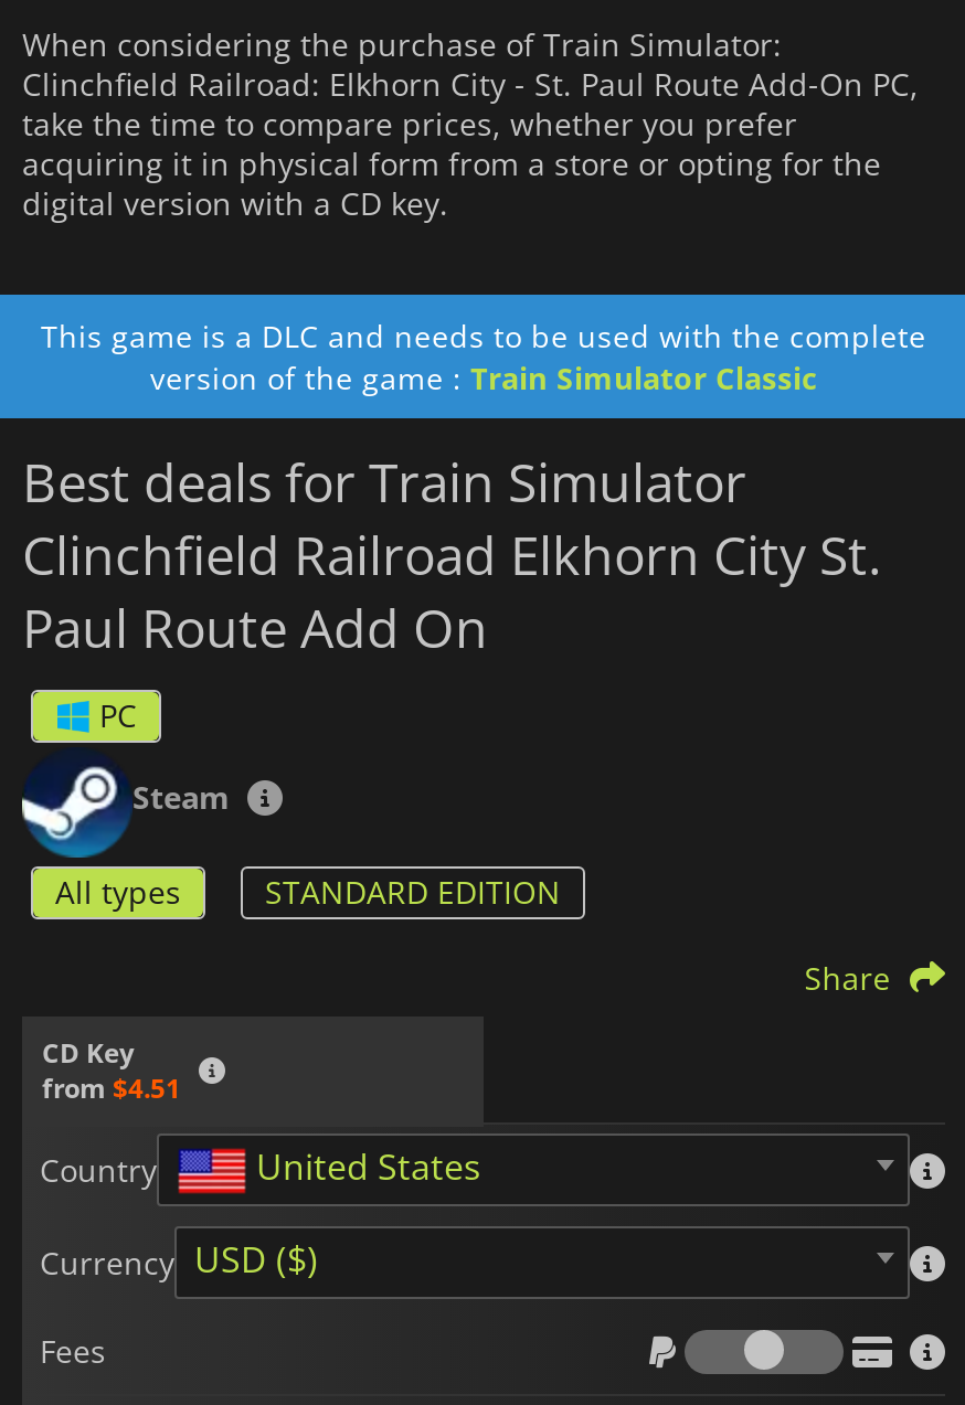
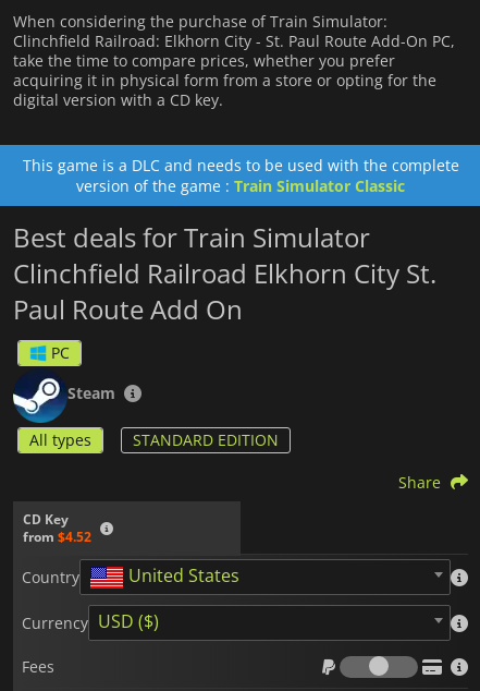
[42,1069,181,1106] from $4.51 -> [23,527,91,546] from $4.52

